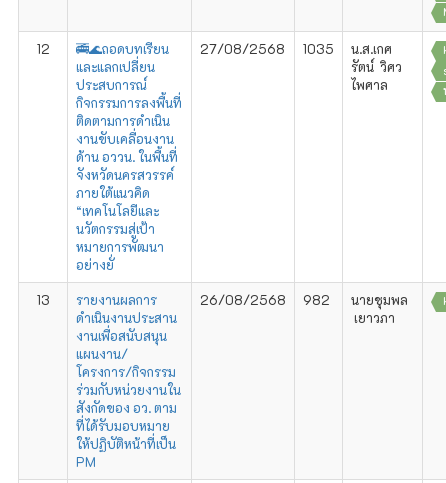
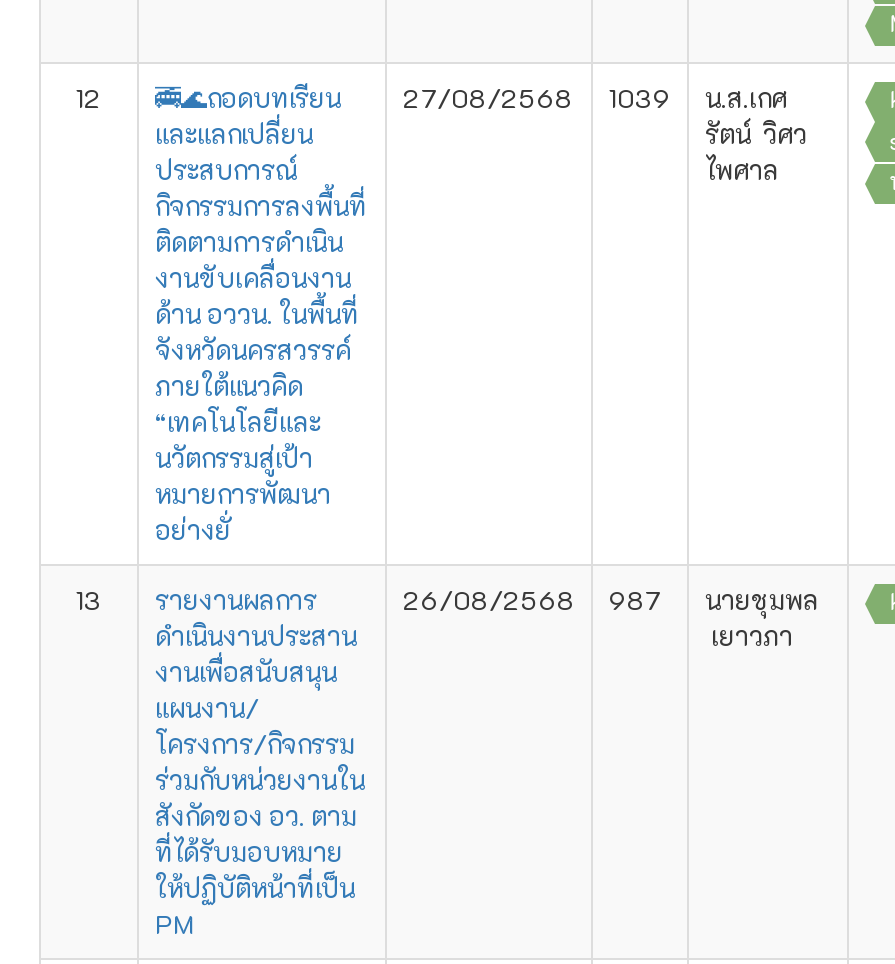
[303,40,334,57] 1035 -> [609,80,671,114] 1039
[200,291,408,308] 26/08/2568 982 นายชุมพล -> [403,582,819,616] 26/08/2568 987 นายชุมพล

